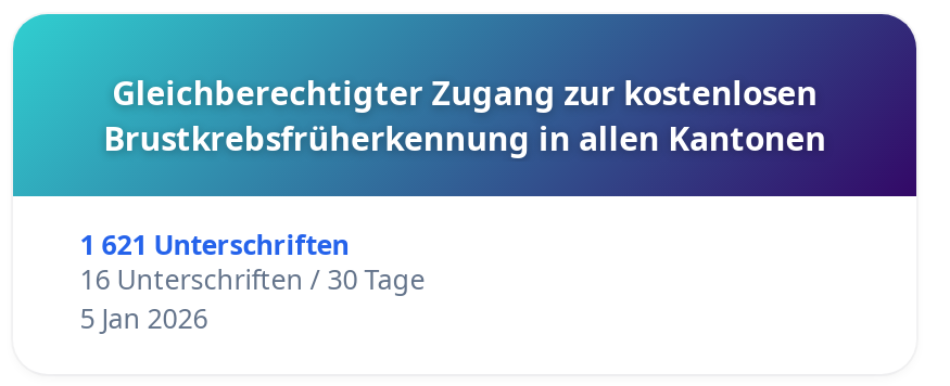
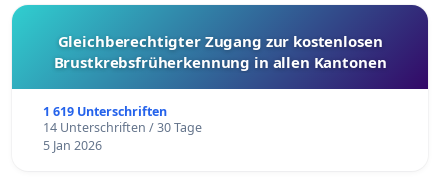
[80,226,349,263] 1 621 Unterschriften -> [43,103,167,120] 1 619 Unterschriften
[80,260,425,297] 16 Unterschriften / 30 Tage -> [43,119,202,136] 14 Unterschriften / 30 Tage

